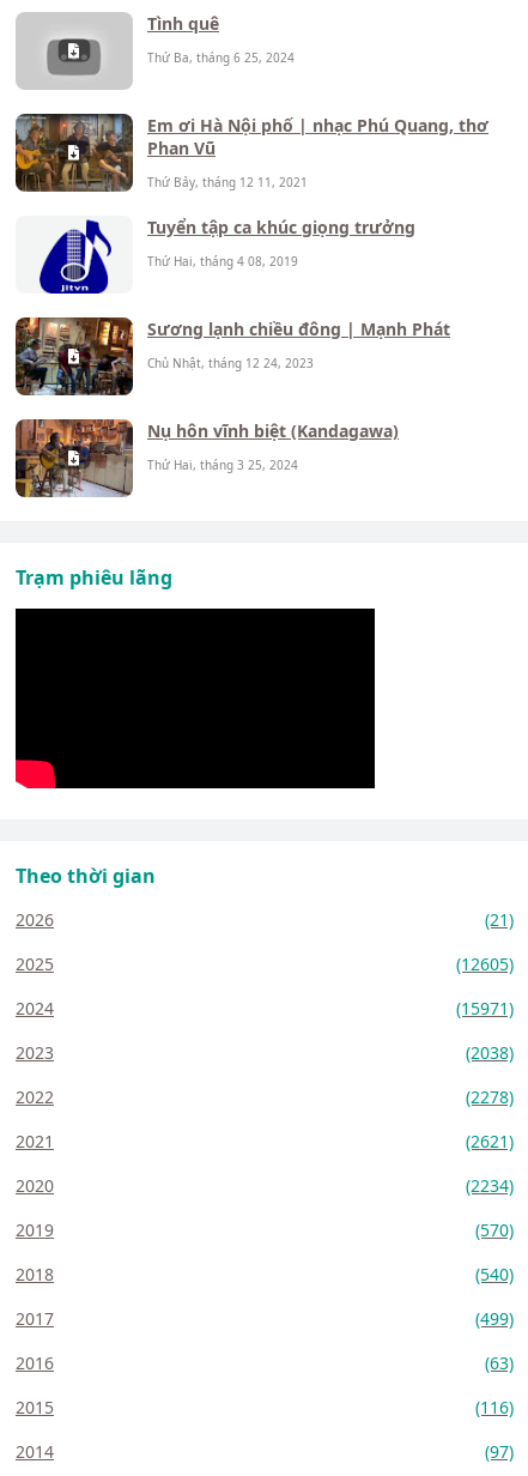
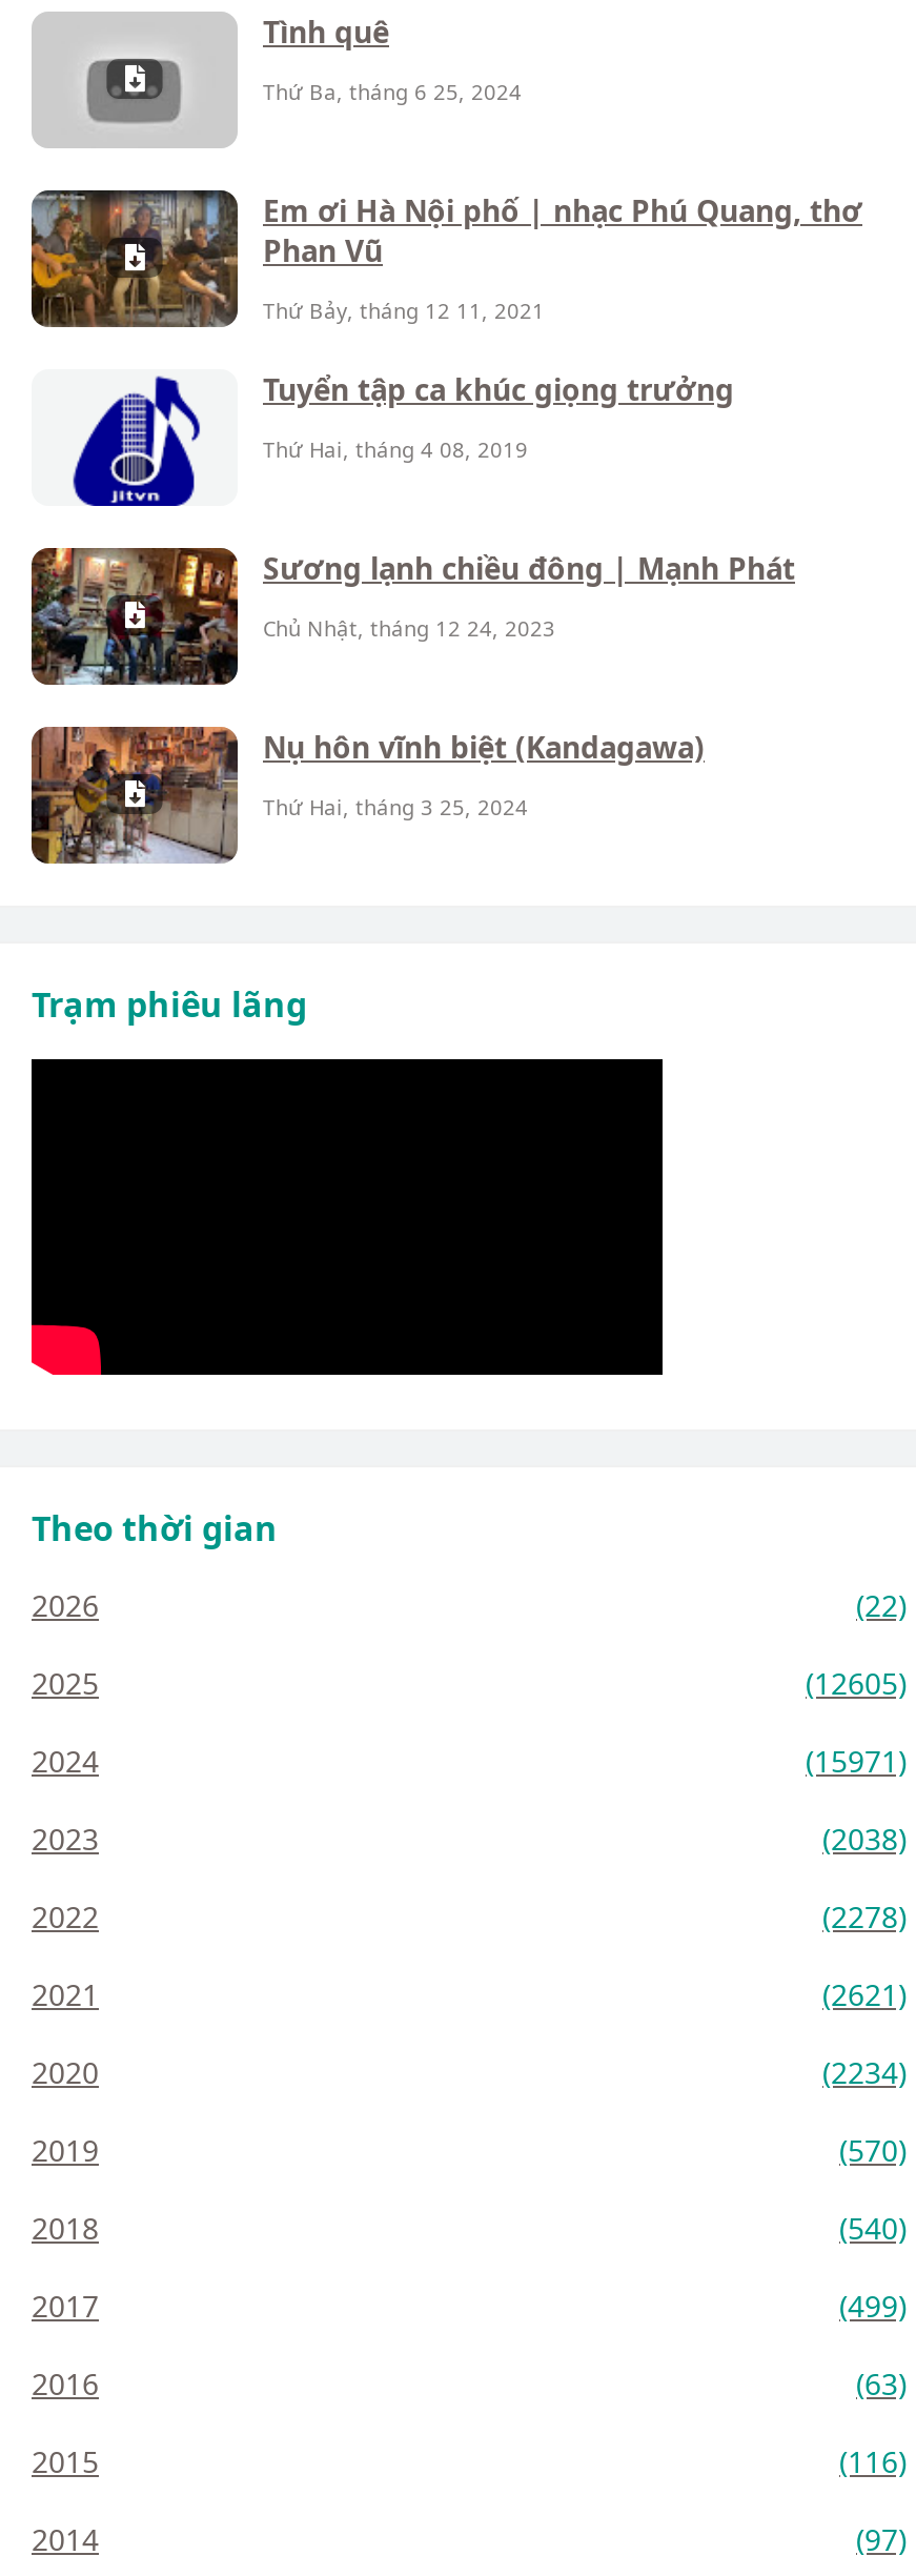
[485,908,514,930] (21) -> [856,1584,907,1624] (22)

